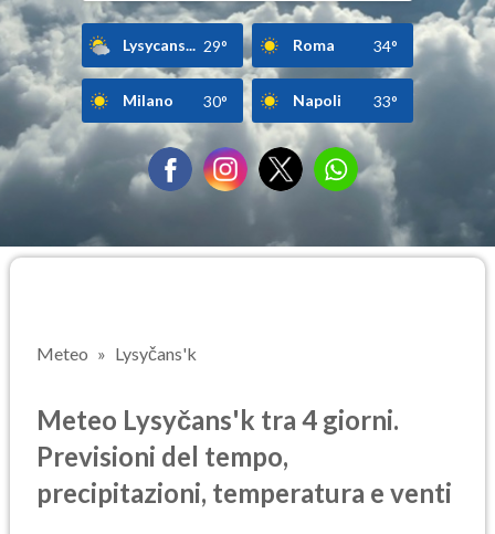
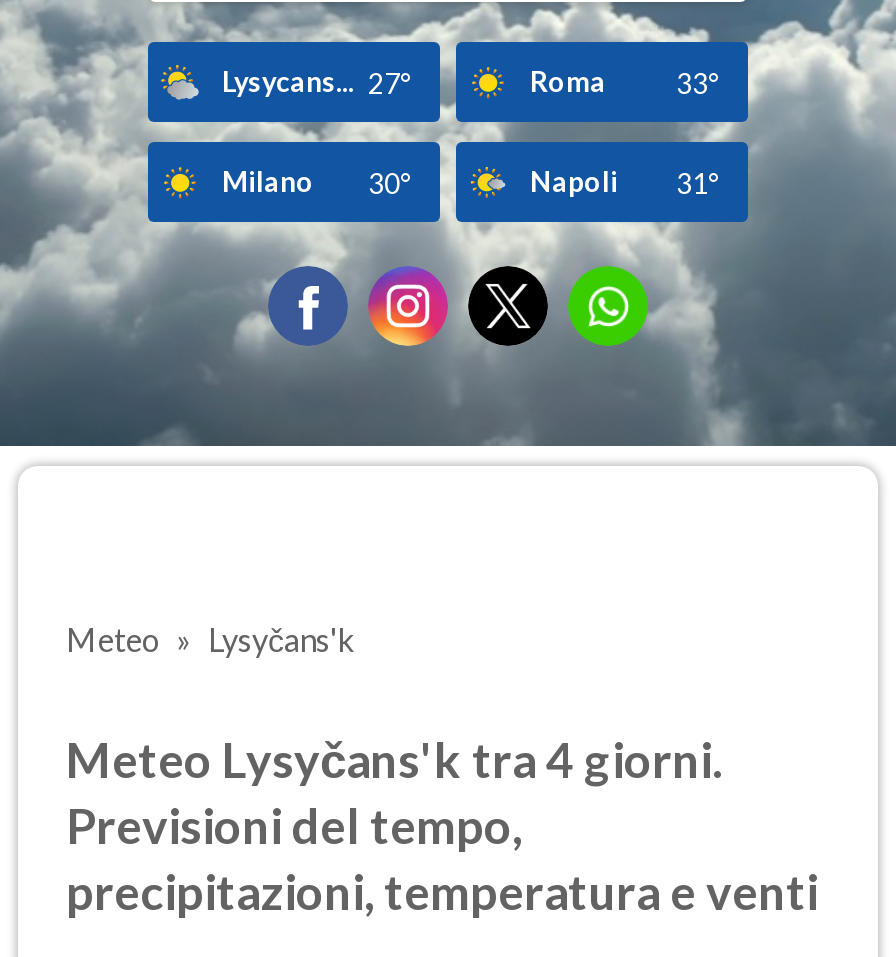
[123,35,228,55] Lysycans... 29° -> [222,63,412,99] Lysycans... 27°
[373,36,398,55] 34° -> [676,65,720,99] 33°
[293,90,398,110] Napoli 33° -> [530,163,720,199] Napoli 31°

